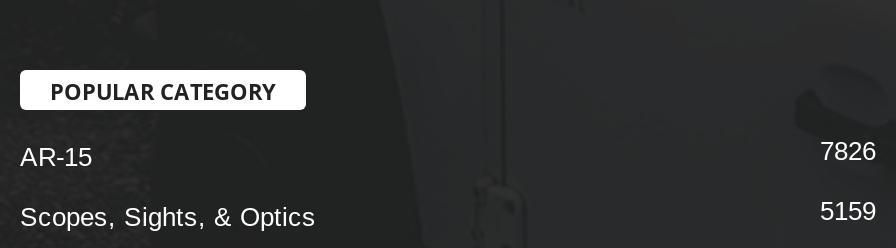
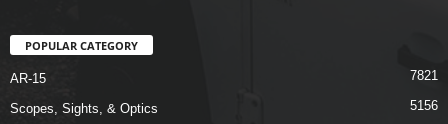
[820,135,876,165] 7826 -> [410,67,438,82] 7821
[820,195,876,225] 5159 -> [410,97,438,112] 5156

